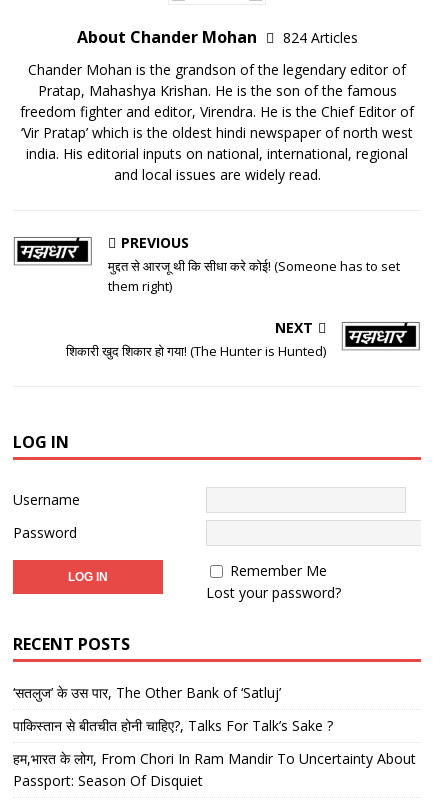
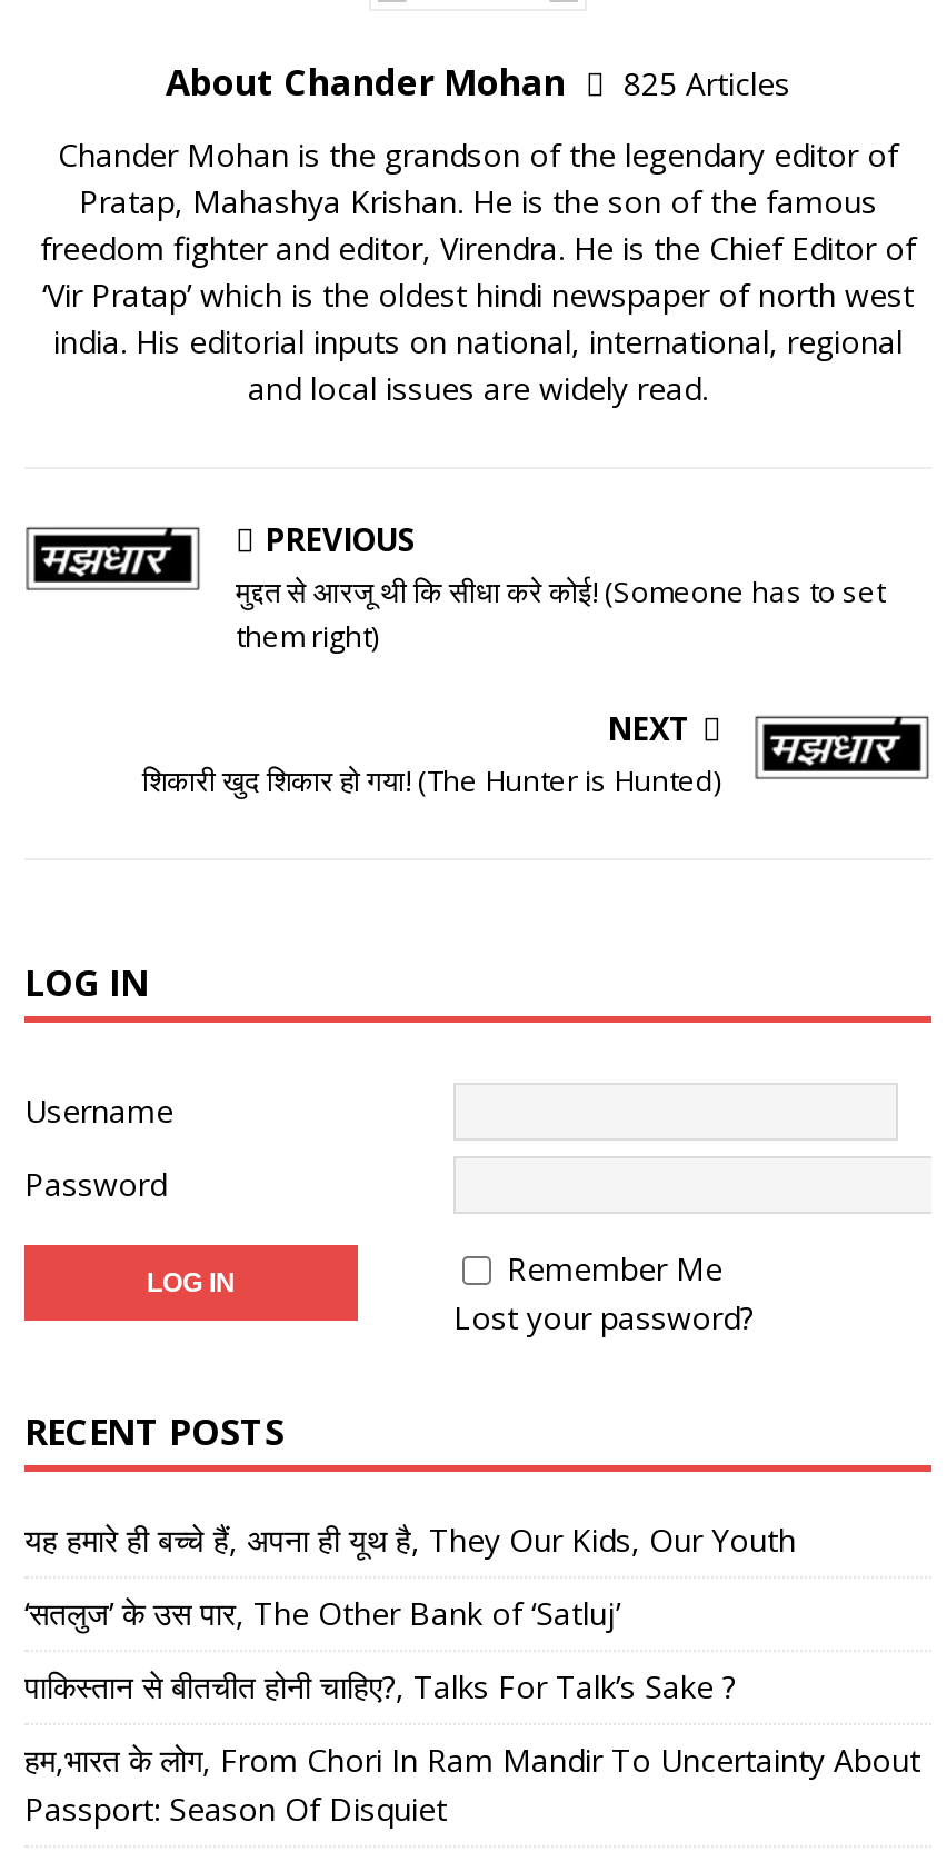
[76,25,357,47] About Chander Mohan 824 Articles -> [166,57,790,106] About Chander Mohan 825 Articles
none -> [24,1517,796,1560] यह हमारे ही बच्चे हैं, अपना ही यूथ है, They Our Kids, Our Youth

